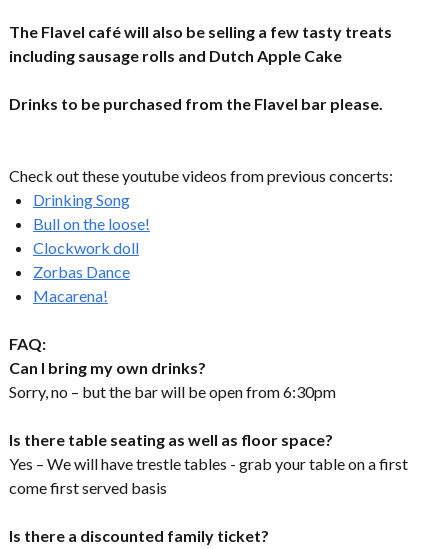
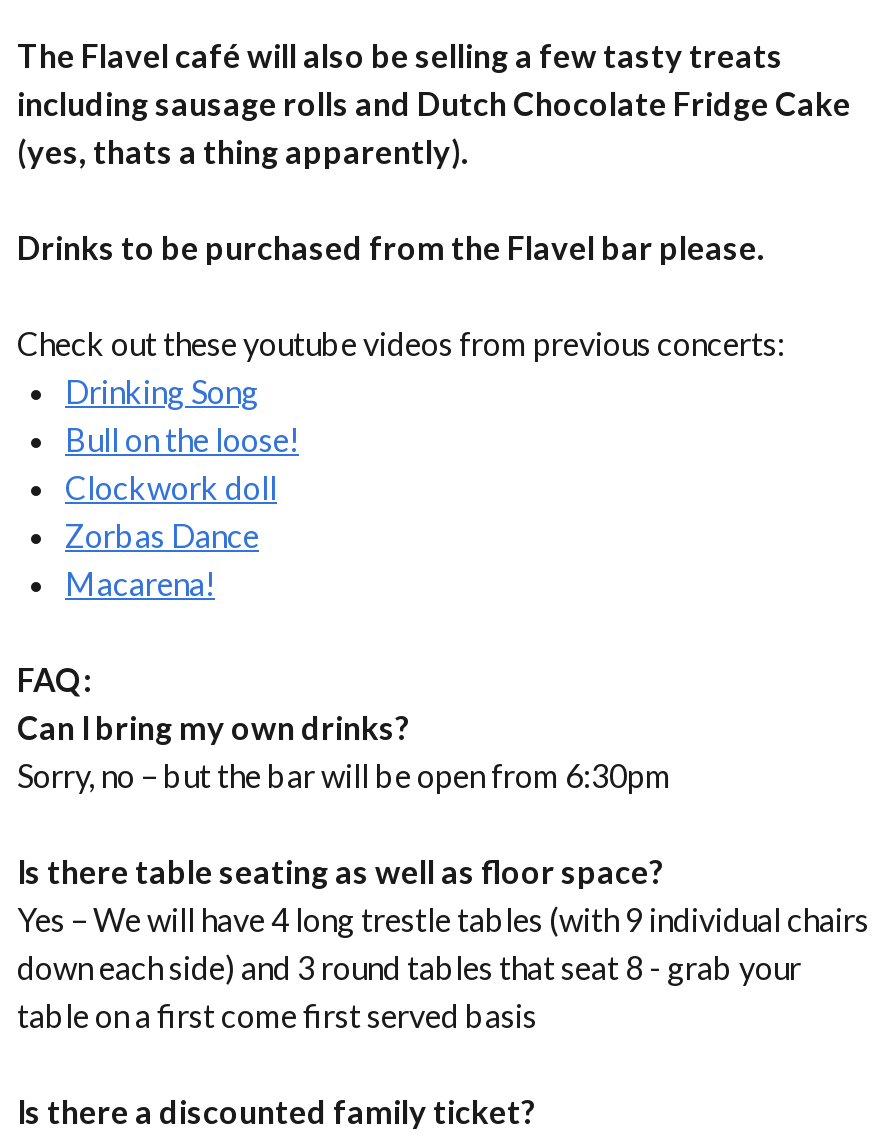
[9,46,342,65] including sausage rolls and Dutch Apple Cake -> [17,85,851,171] including sausage rolls and Dutch Chocolate Fridge Cake | (yes, thats a thing apparently).
[9,454,408,497] Yes – We will have trestle tables - grab your table on a first | come first served basis -> [17,901,869,1035] Yes – We will have 4 long trestle tables (with 9 individual chairs | down each side) and 3 round tables that seat 8 - grab your | table on a first come first served basis

